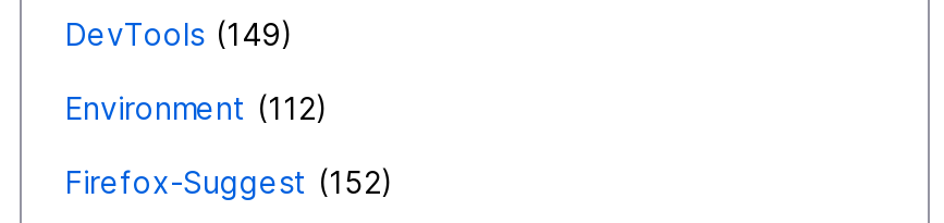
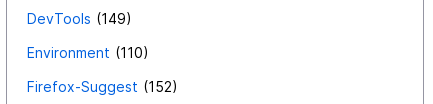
[65,90,316,127] Environment 112 -> [27,44,143,61] Environment 110

